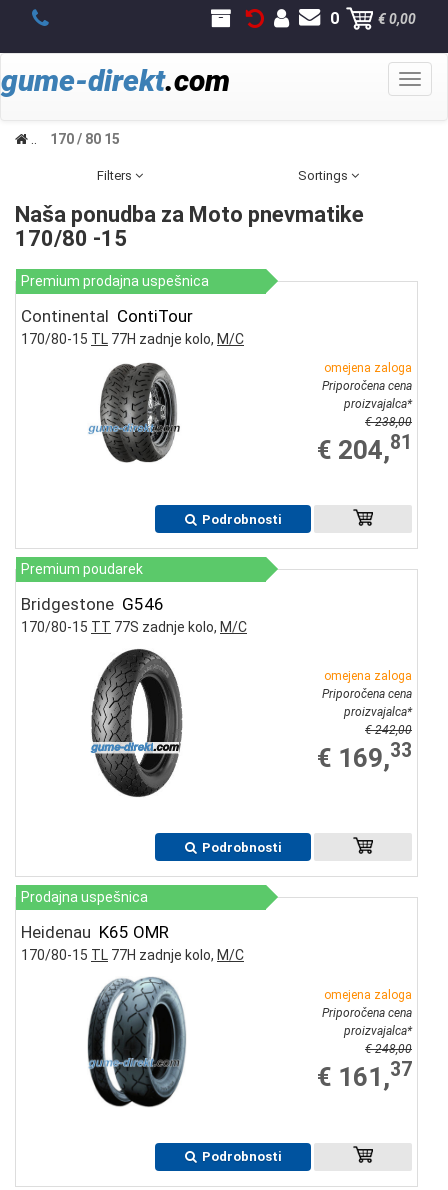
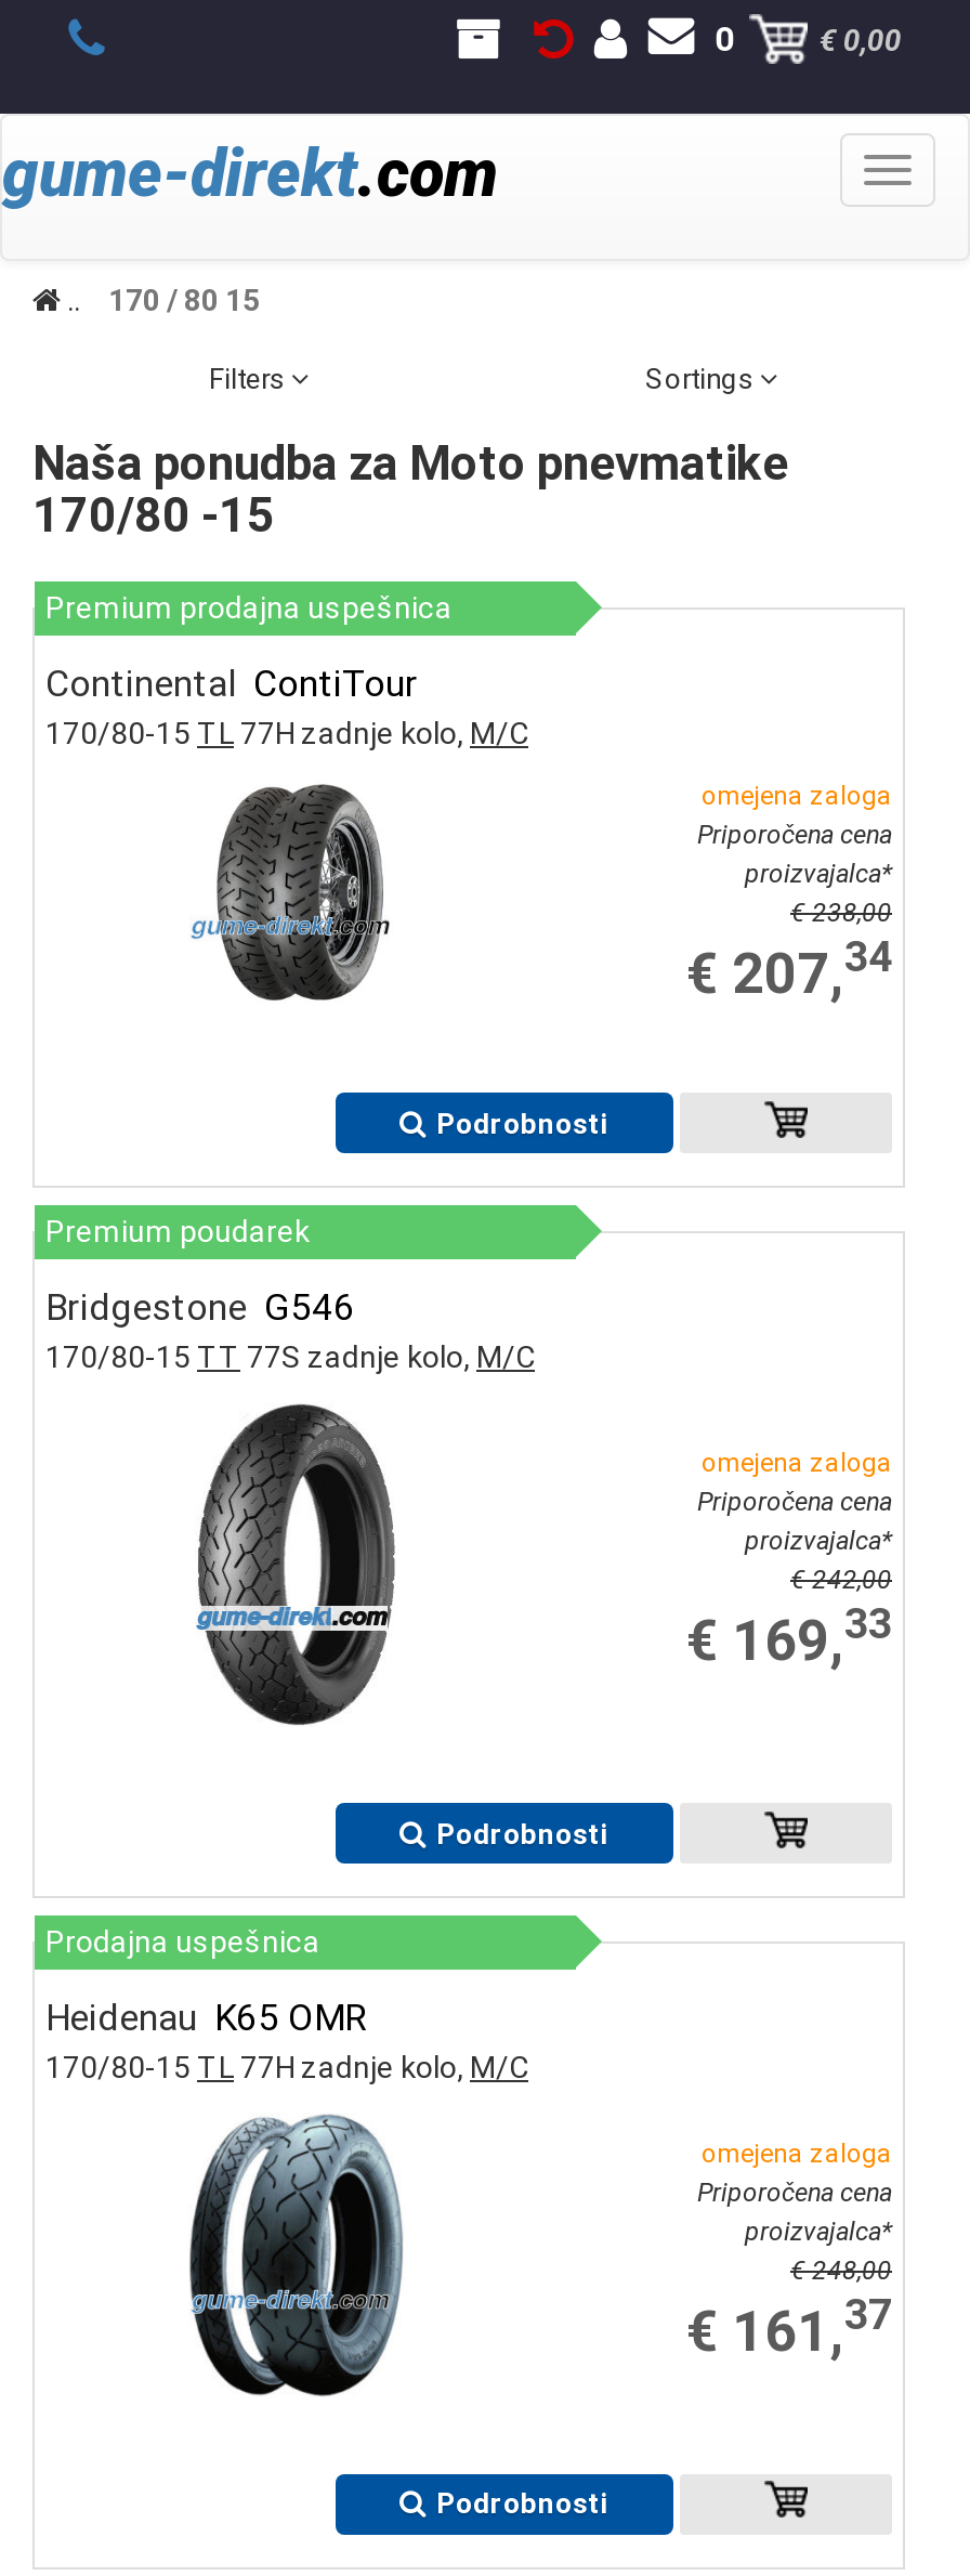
[317,431,412,465] € 204,81 -> [686,933,892,1006] € 207,34

